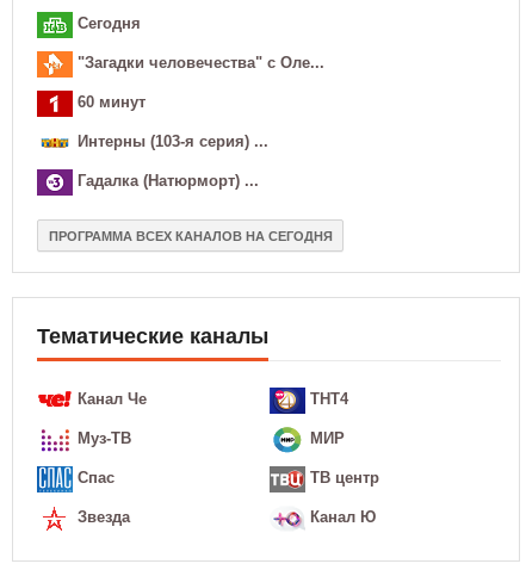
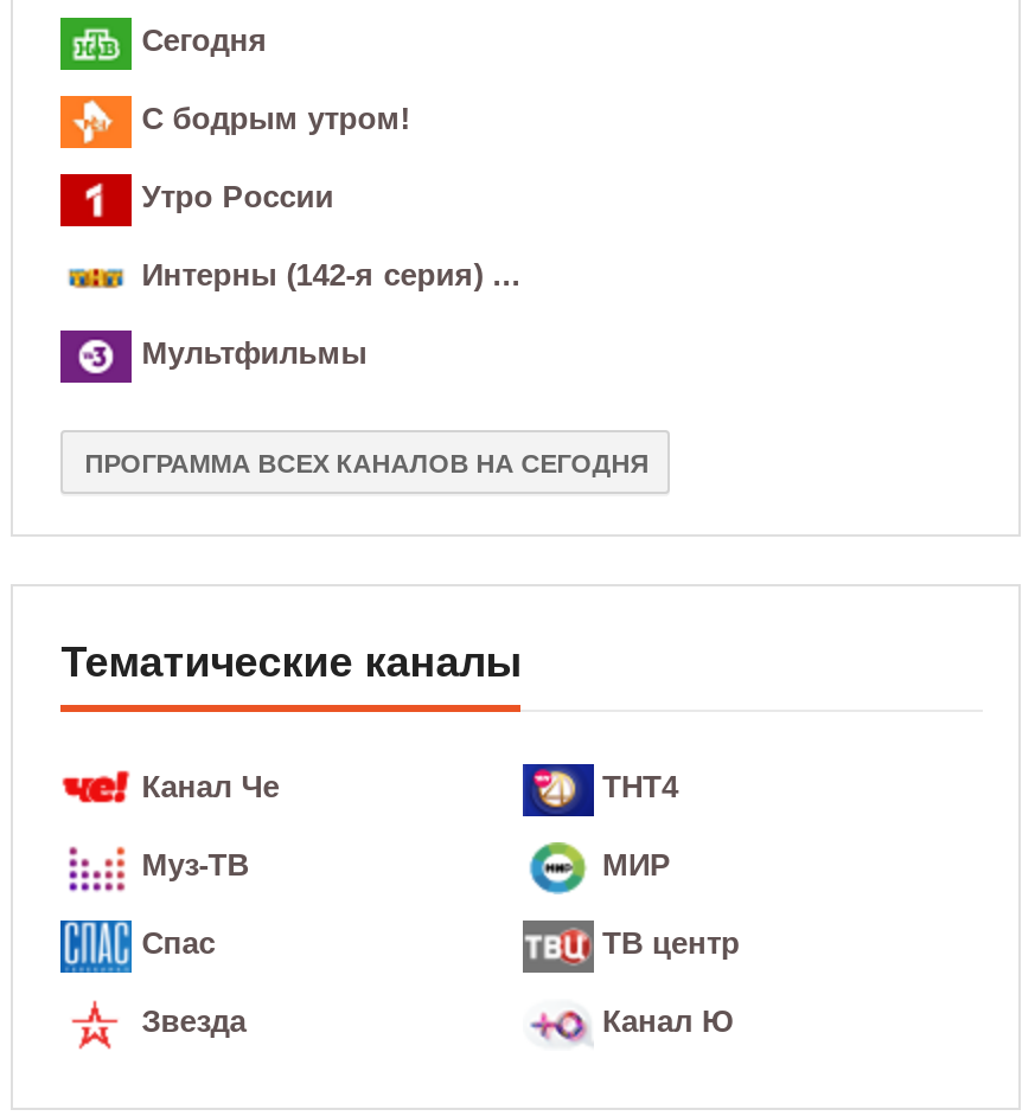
[78,54,325,72] "Загадки человечества" с Оле... -> [142,102,409,137] С бодрым утром!
[78,93,146,111] 60 минут -> [142,180,334,215] Утро России
[78,133,269,151] Интерны (103-я серия) ... -> [142,258,521,294] Интерны (142-я серия) ...
[78,172,259,190] Гадалка (Натюрморт) ... -> [142,336,367,372] Мультфильмы

